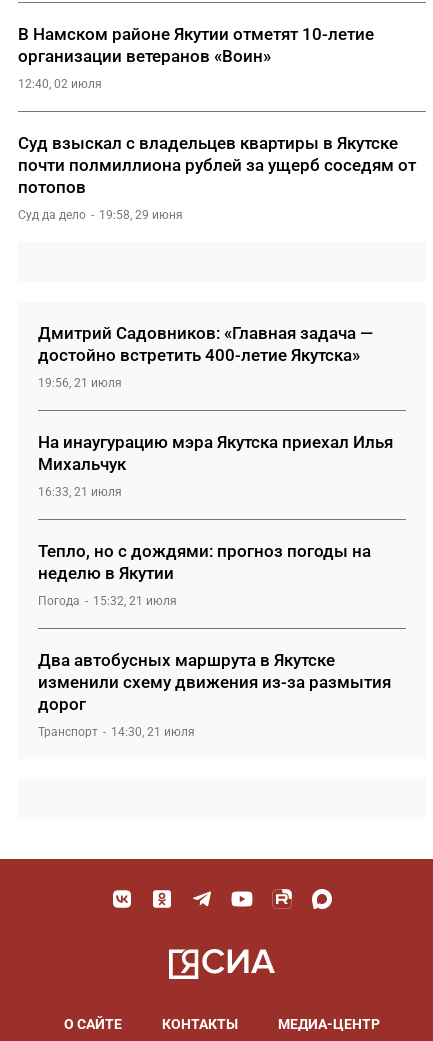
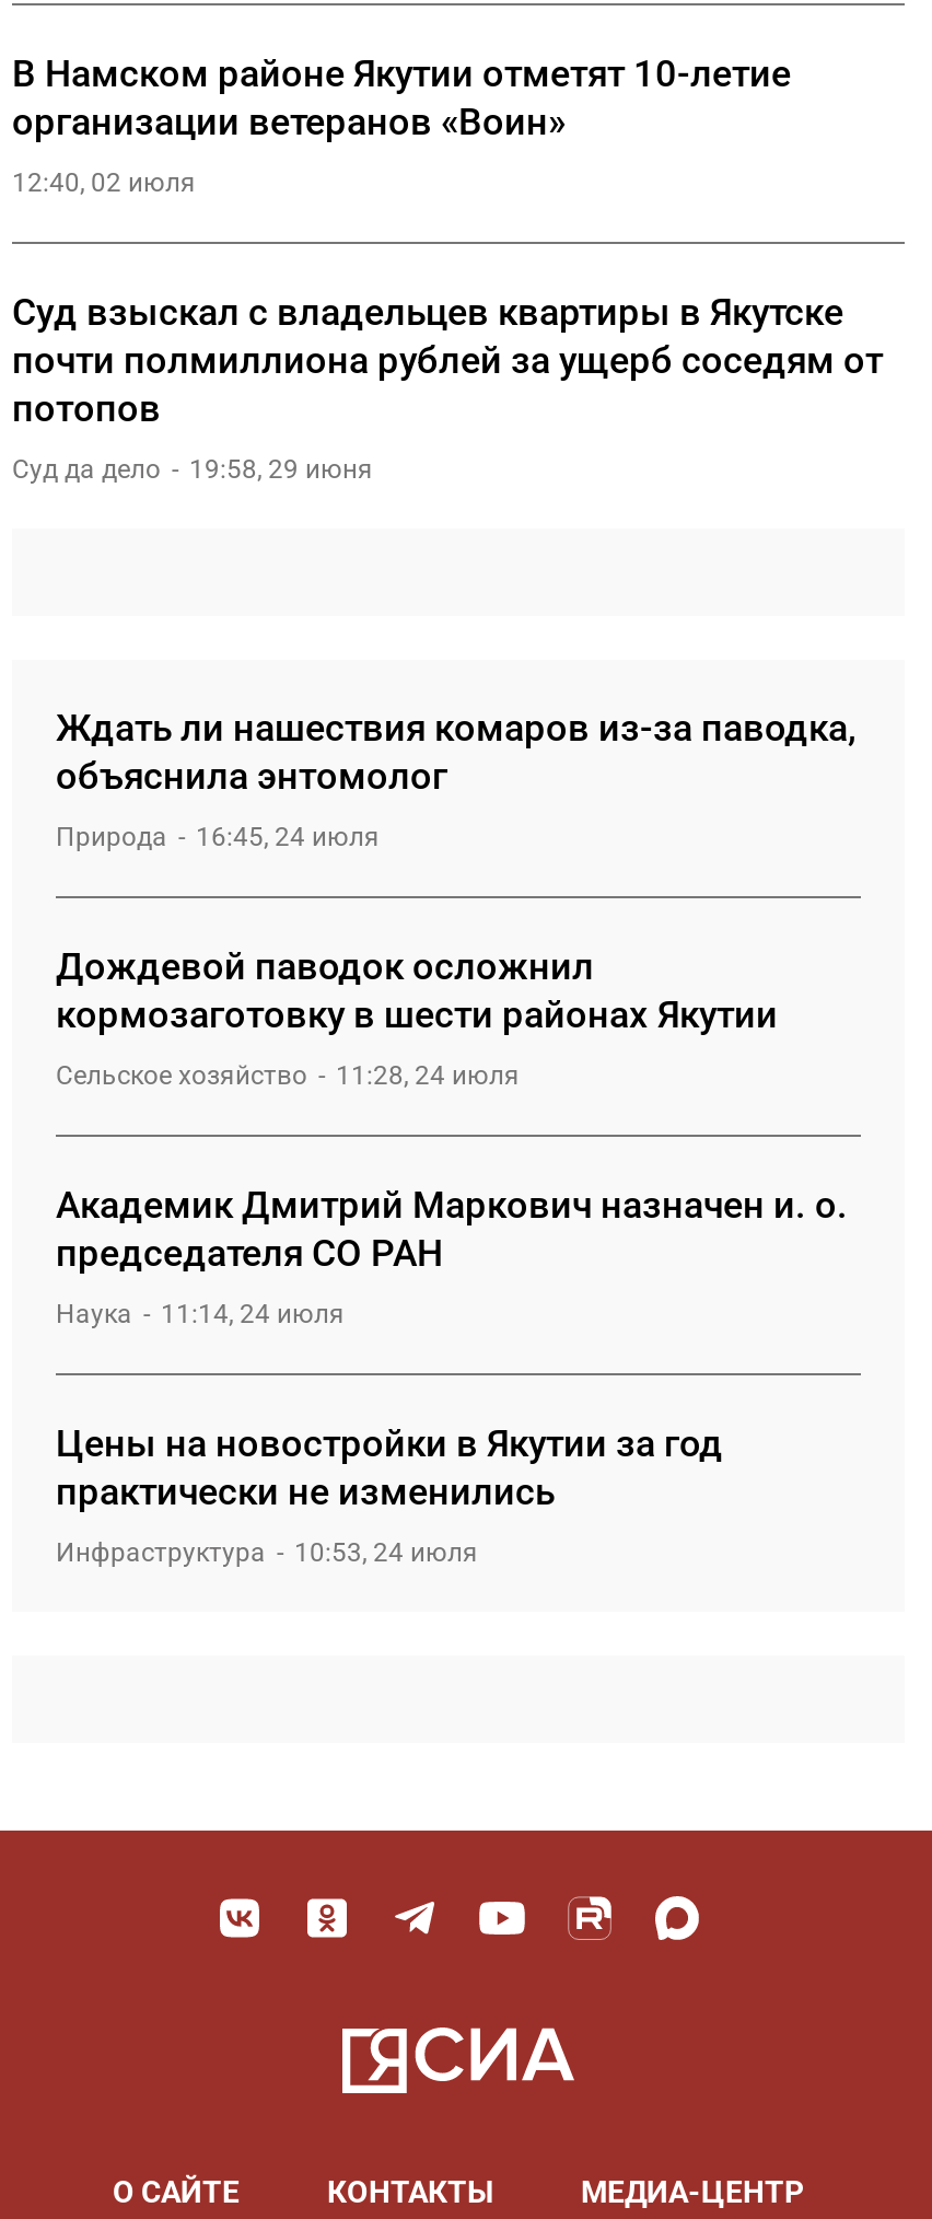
[38,323,373,365] Дмитрий Садовников: «Главная задача — | достойно встретить 400-летие Якутска» -> [56,706,857,798] Ждать ли нашествия комаров из-за паводка, | объяснила энтомолог
[38,376,122,390] 19:56, 21 июля -> [56,822,380,852] Природа | 16:45, 24 июля
[38,432,393,474] На инаугурацию мэра Якутска приехал Илья | Михальчук -> [56,944,778,1036] Дождевой паводок осложнил | кормозаготовку в шести районах Якутии
[38,485,122,499] 16:33, 21 июля -> [56,1060,520,1091] Сельское хозяйство | 11:28, 24 июля
[38,541,371,583] Тепло, но с дождями: прогноз погоды на | неделю в Якутии -> [56,1183,848,1275] Академик Дмитрий Маркович назначен и. о. | председателя СО РАН
[38,594,177,608] Погода | 15:32, 21 июля -> [56,1299,345,1329] Наука | 11:14, 24 июля
[38,650,391,714] Два автобусных маршрута в Якутске | изменили схему движения из-за размытия | дорог -> [56,1421,723,1513] Цены на новостройки в Якутии за год | практически не изменились
[38,725,195,739] Транспорт | 14:30, 21 июля -> [56,1537,478,1568] Инфраструктура | 10:53, 24 июля

